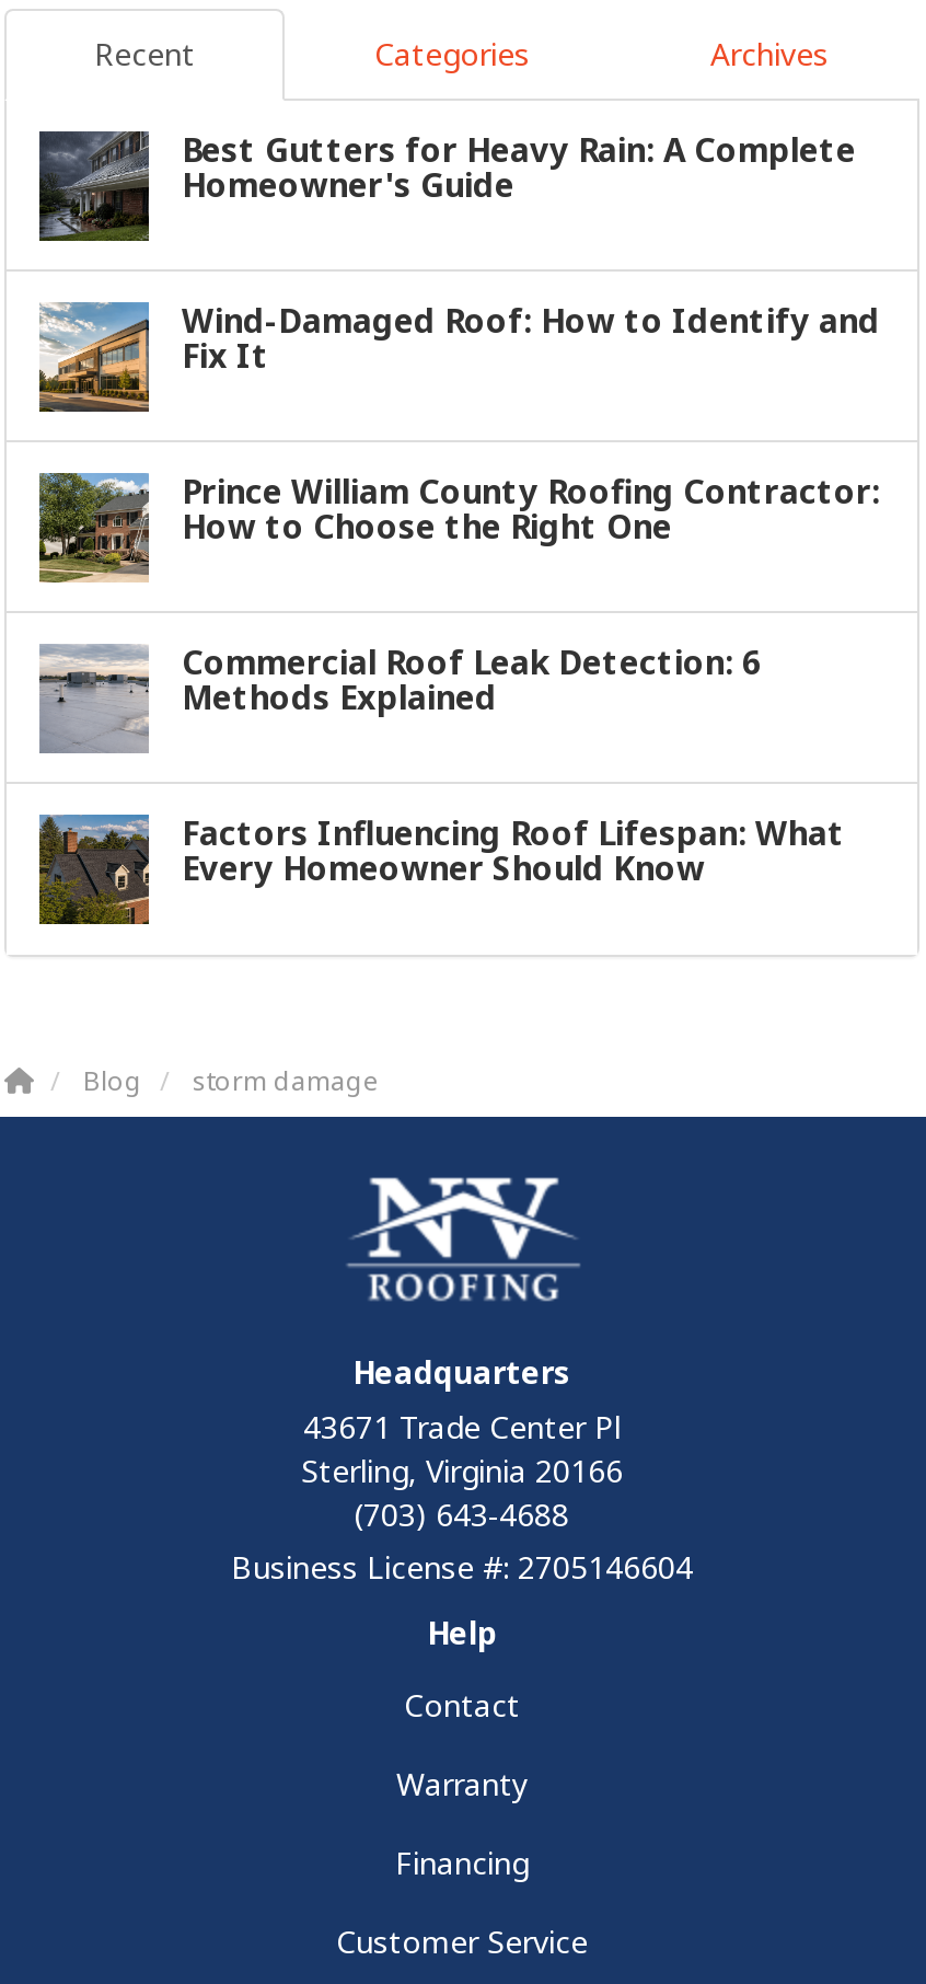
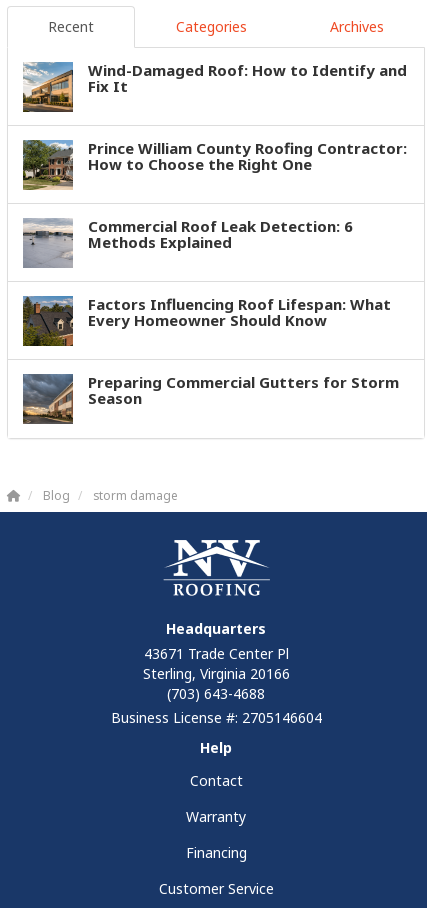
[37,127,856,241] [image] | Best Gutters for Heavy Rain: A Complete | Homeowner's Guide -> none
moved [35,298,880,889] -> [21,60,407,330]: [image] | Wind-Damaged Roof: How to Identify and | Fix It | ... | Factors Influencing Roof Lifespan: What | Every Homeowner Should Know
none -> [22,372,399,424] [image] | Preparing Commercial Gutters for Storm | Season

